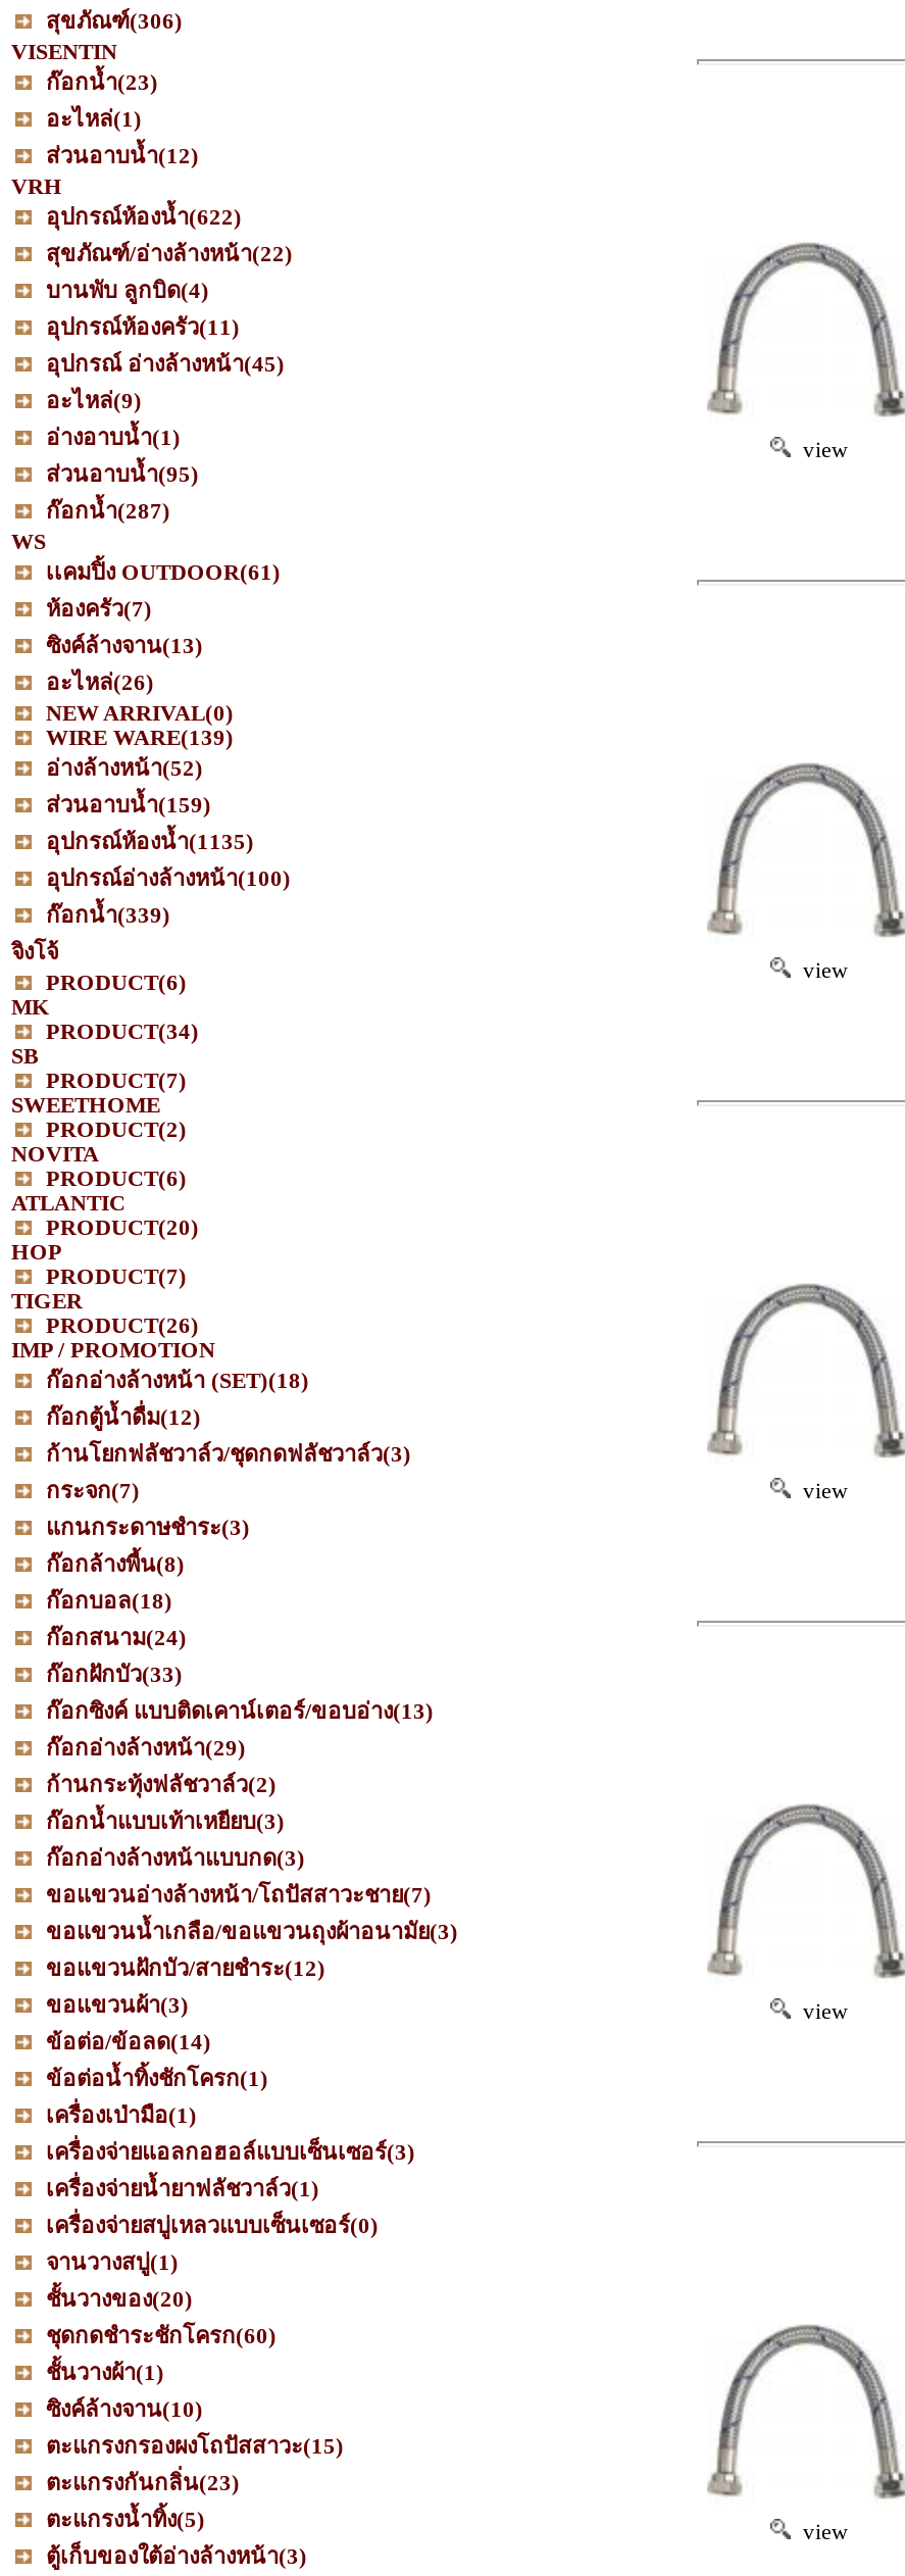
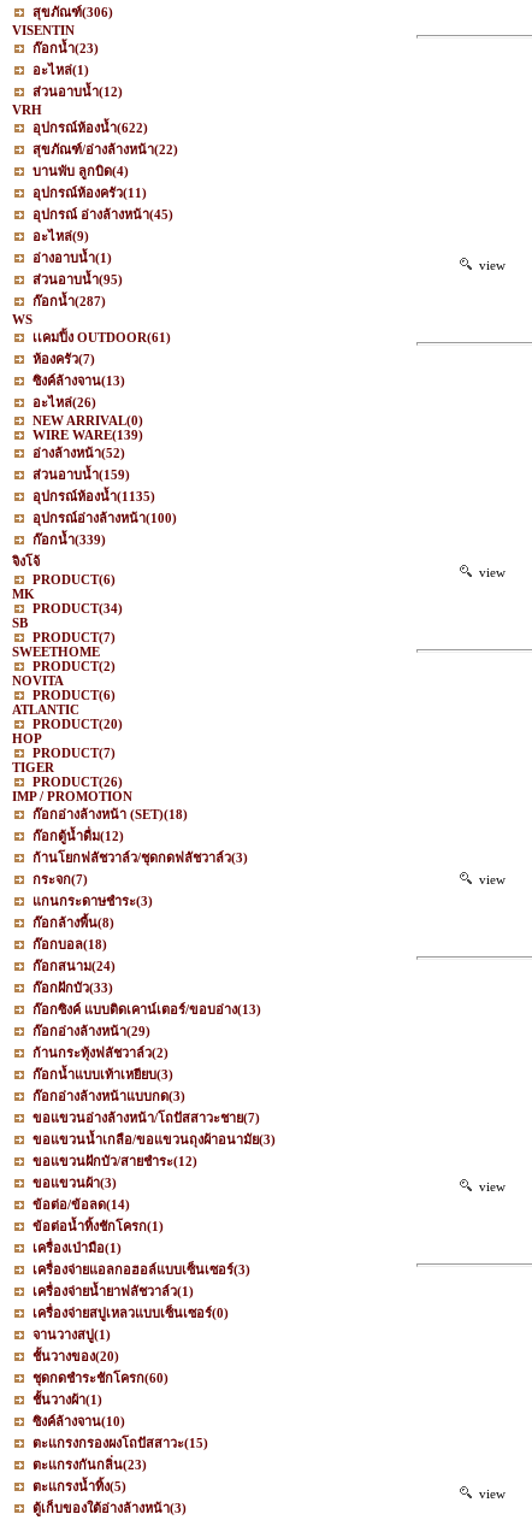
[705,241,899,418] [image] -> none
[705,761,899,939] [image] -> none
[705,1282,899,1459] [image] -> none
[705,1802,899,1980] [image] -> none
[705,2323,899,2500] [image] -> none

